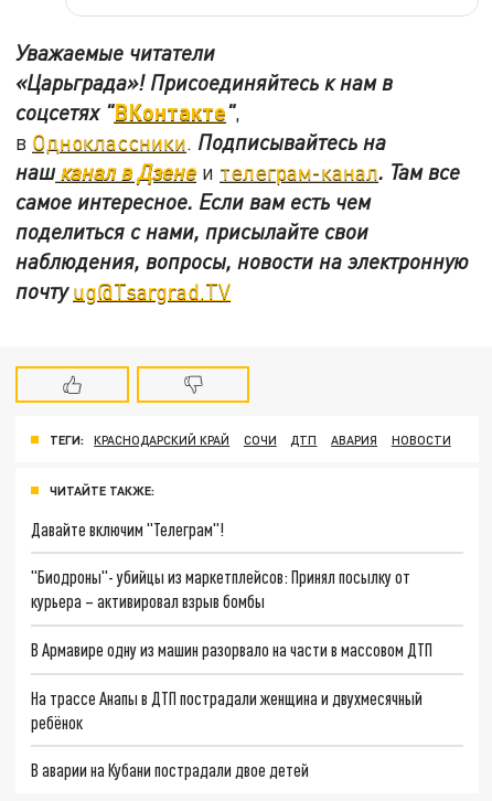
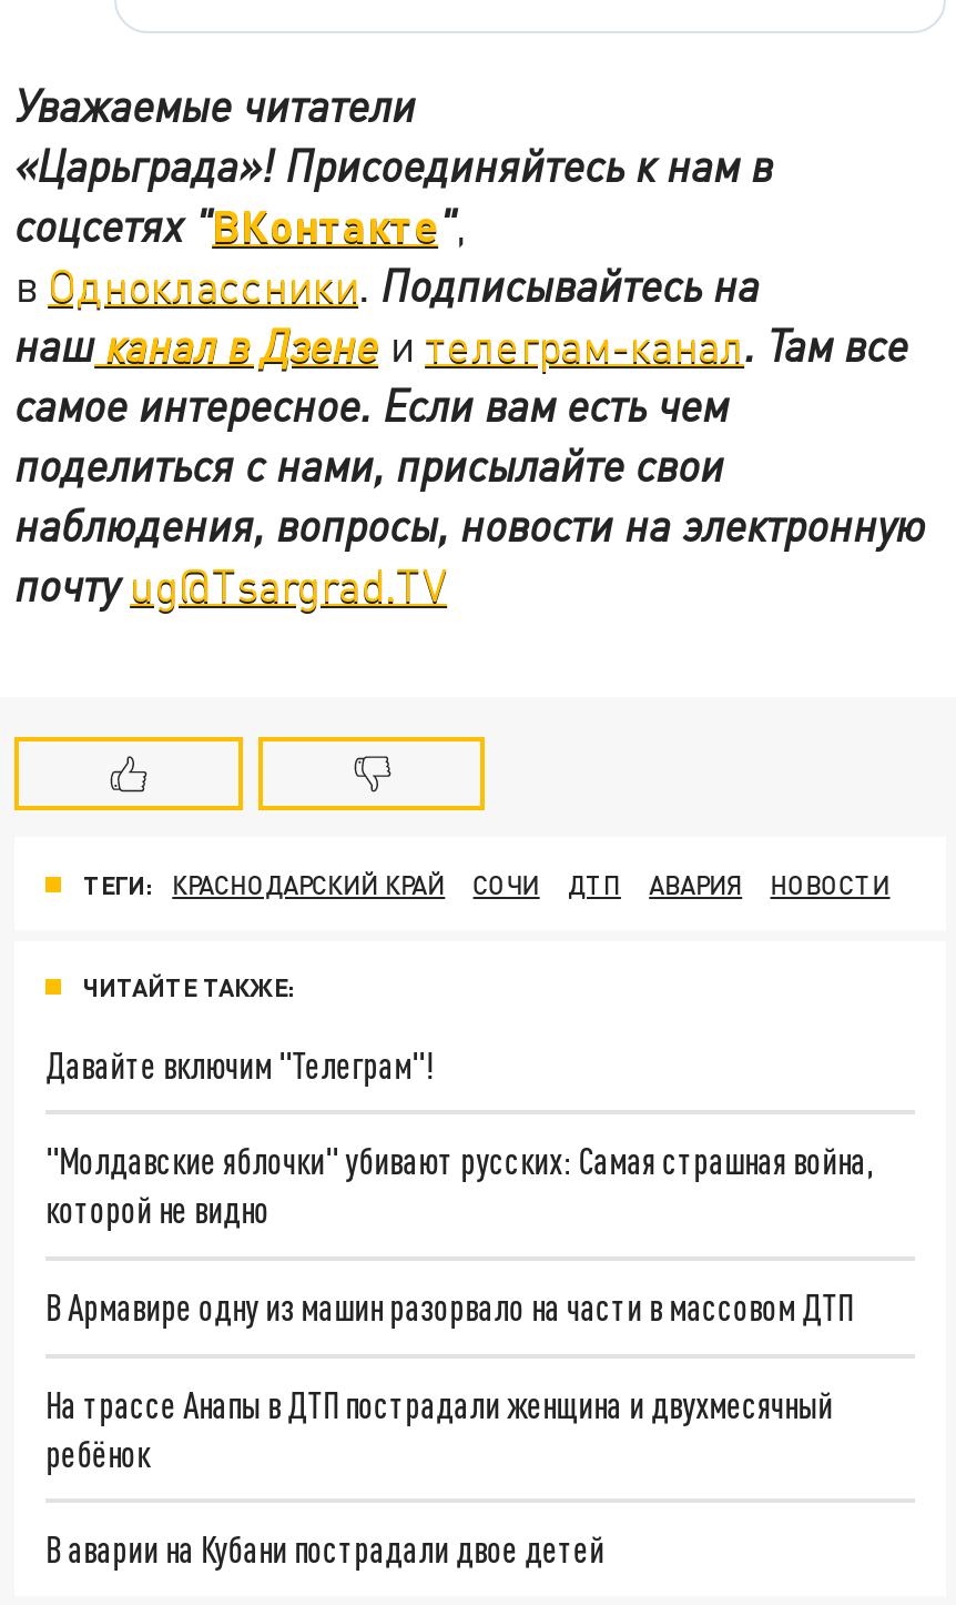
[31,566,410,611] "Биодроны"- убийцы из маркетплейсов: Принял посылку от | курьера – активировал взрыв бомбы -> [46,1139,873,1230] "Молдавские яблочки" убивают русских: Самая страшная война, | которой не видно

